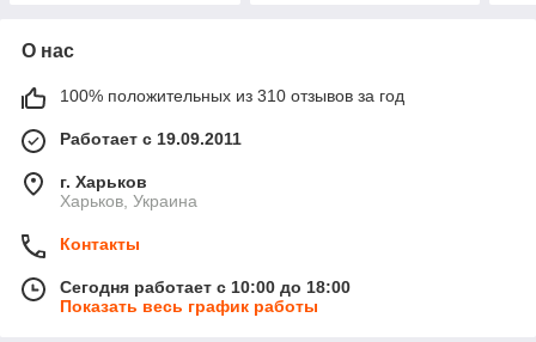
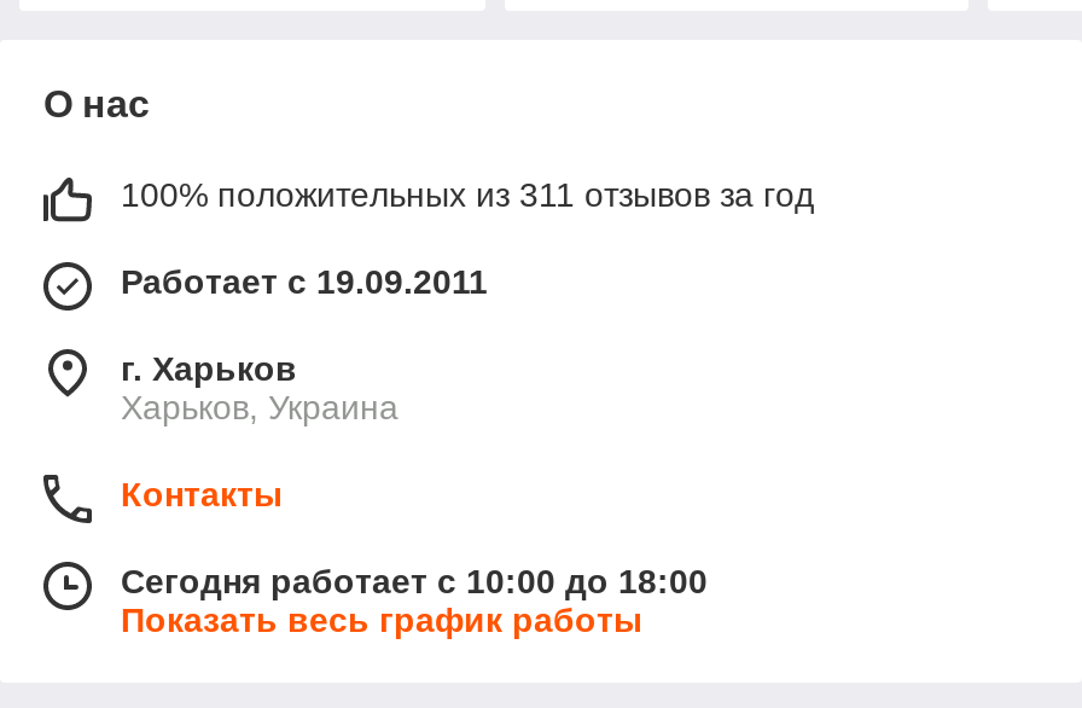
[60,86,404,105] 100% положительных из 310 отзывов за год -> [121,175,814,213] 100% положительных из 311 отзывов за год

